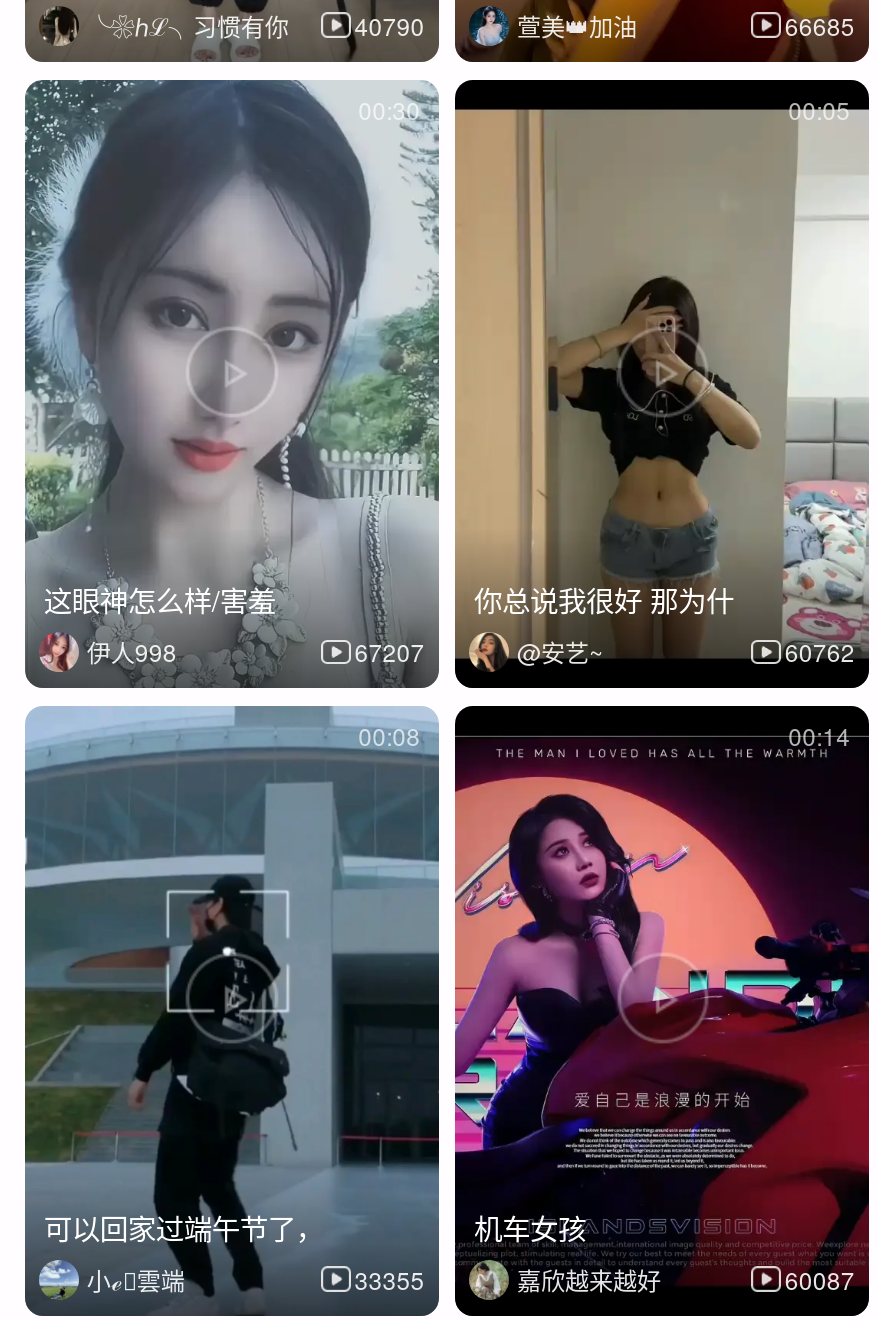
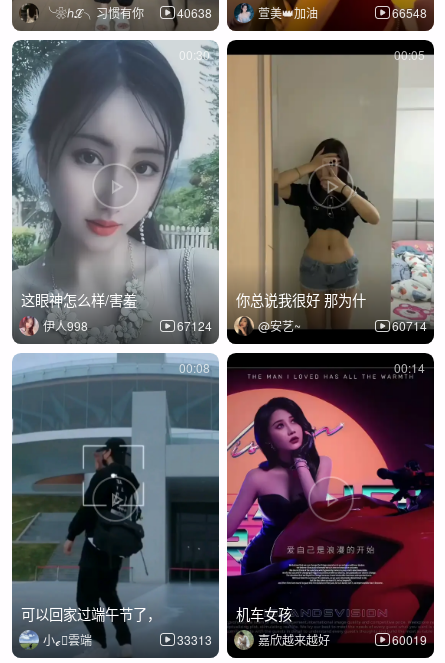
[355,7,425,41] 40790 -> [177,4,212,21] 40638
[785,7,855,41] 66685 -> [392,4,427,21] 66548
[355,635,425,669] 67207 -> [177,317,212,334] 67124
[785,635,855,669] 60762 -> [392,317,427,334] 60714
[355,1262,425,1296] 33355 -> [177,631,212,648] 33313
[785,1262,855,1296] 60087 -> [392,631,427,648] 60019

